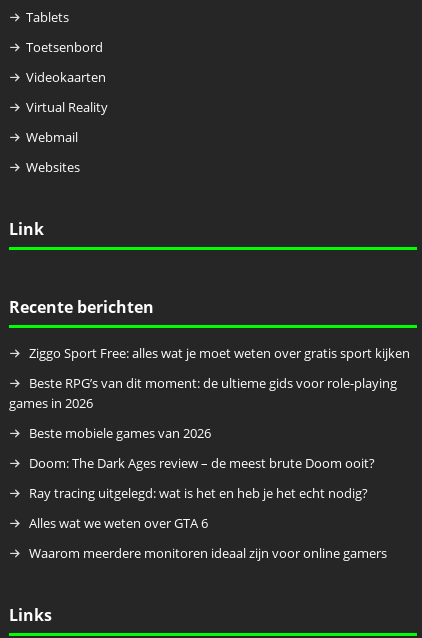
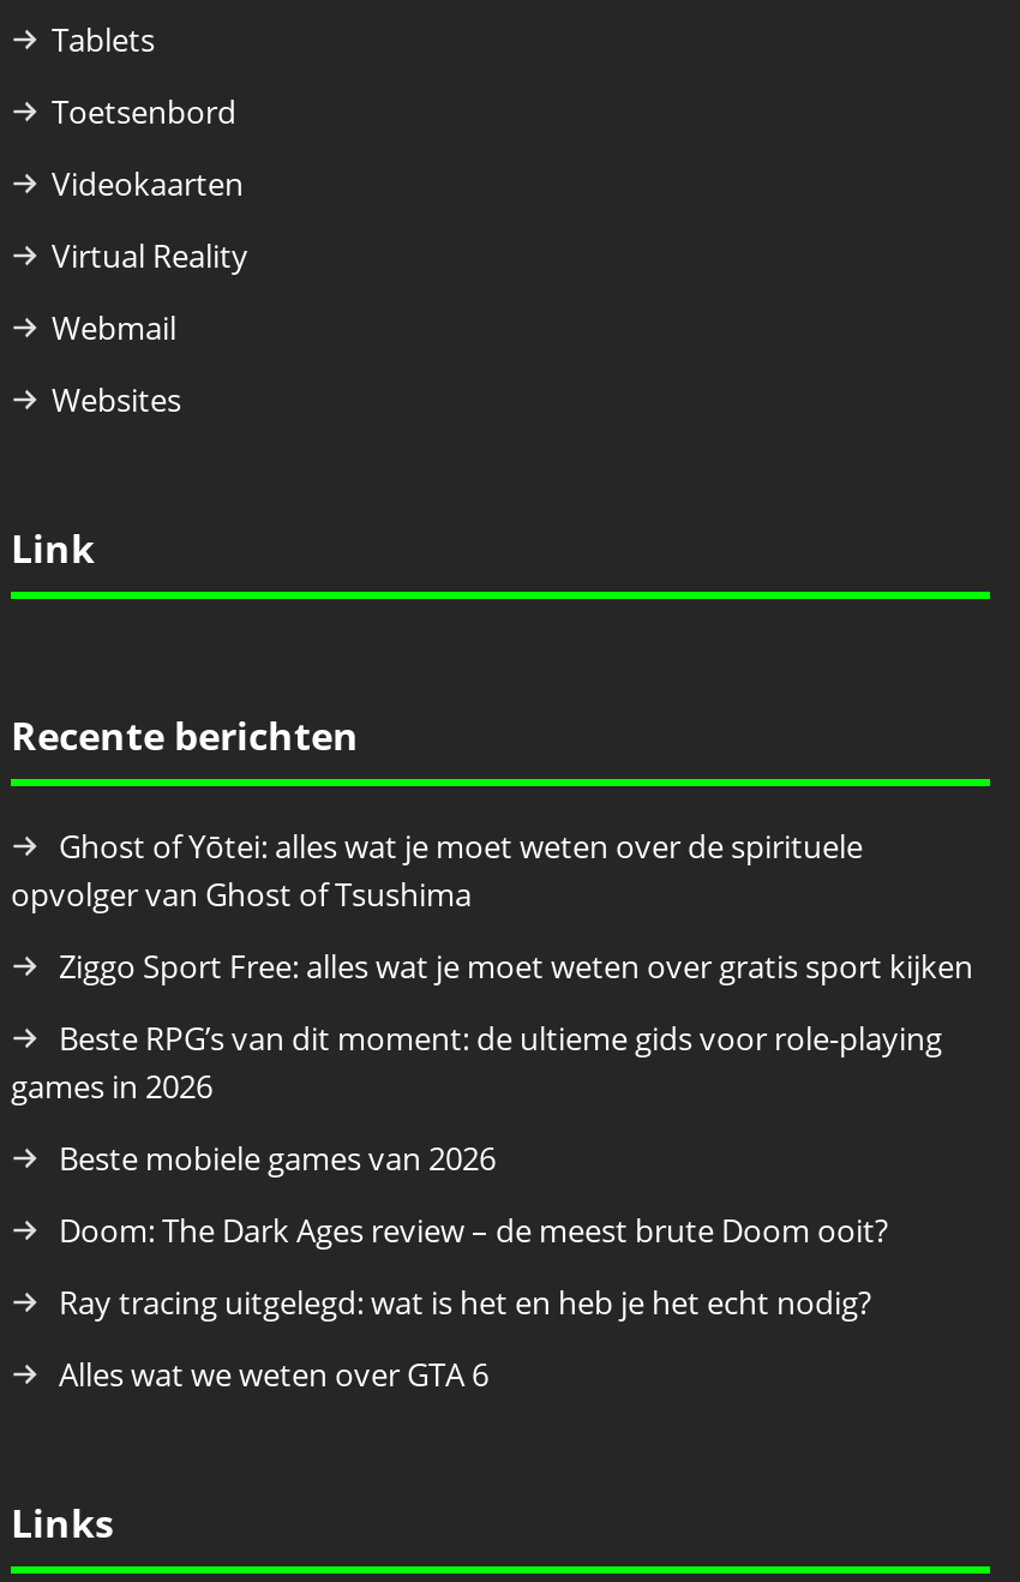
none -> [11,824,863,915] Ghost of Yōtei: alles wat je moet weten over de spirituele | opvolger van Ghost of Tsushima
moved [9,344,410,532] -> [11,944,973,1395]: Ziggo Sport Free: alles wat je moet weten over gratis sport kijken | Beste RPG’s van dit moment: de ultieme gids voor role-playing | games in 2026 | Beste mobiele games van 2026 | Doom: The Dark Ages review – de meest brute Doom ooit? | Ray tracing uitgelegd: wat is het en heb je het echt nodig? | Alles wat we weten over GTA 6
[29,544,387,562] Waarom meerdere monitoren ideaal zijn voor online gamers -> none

